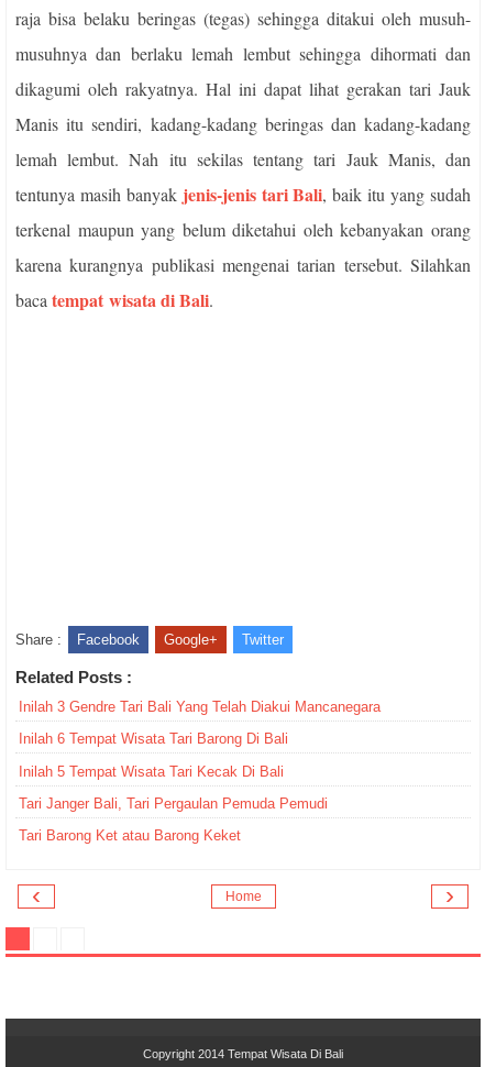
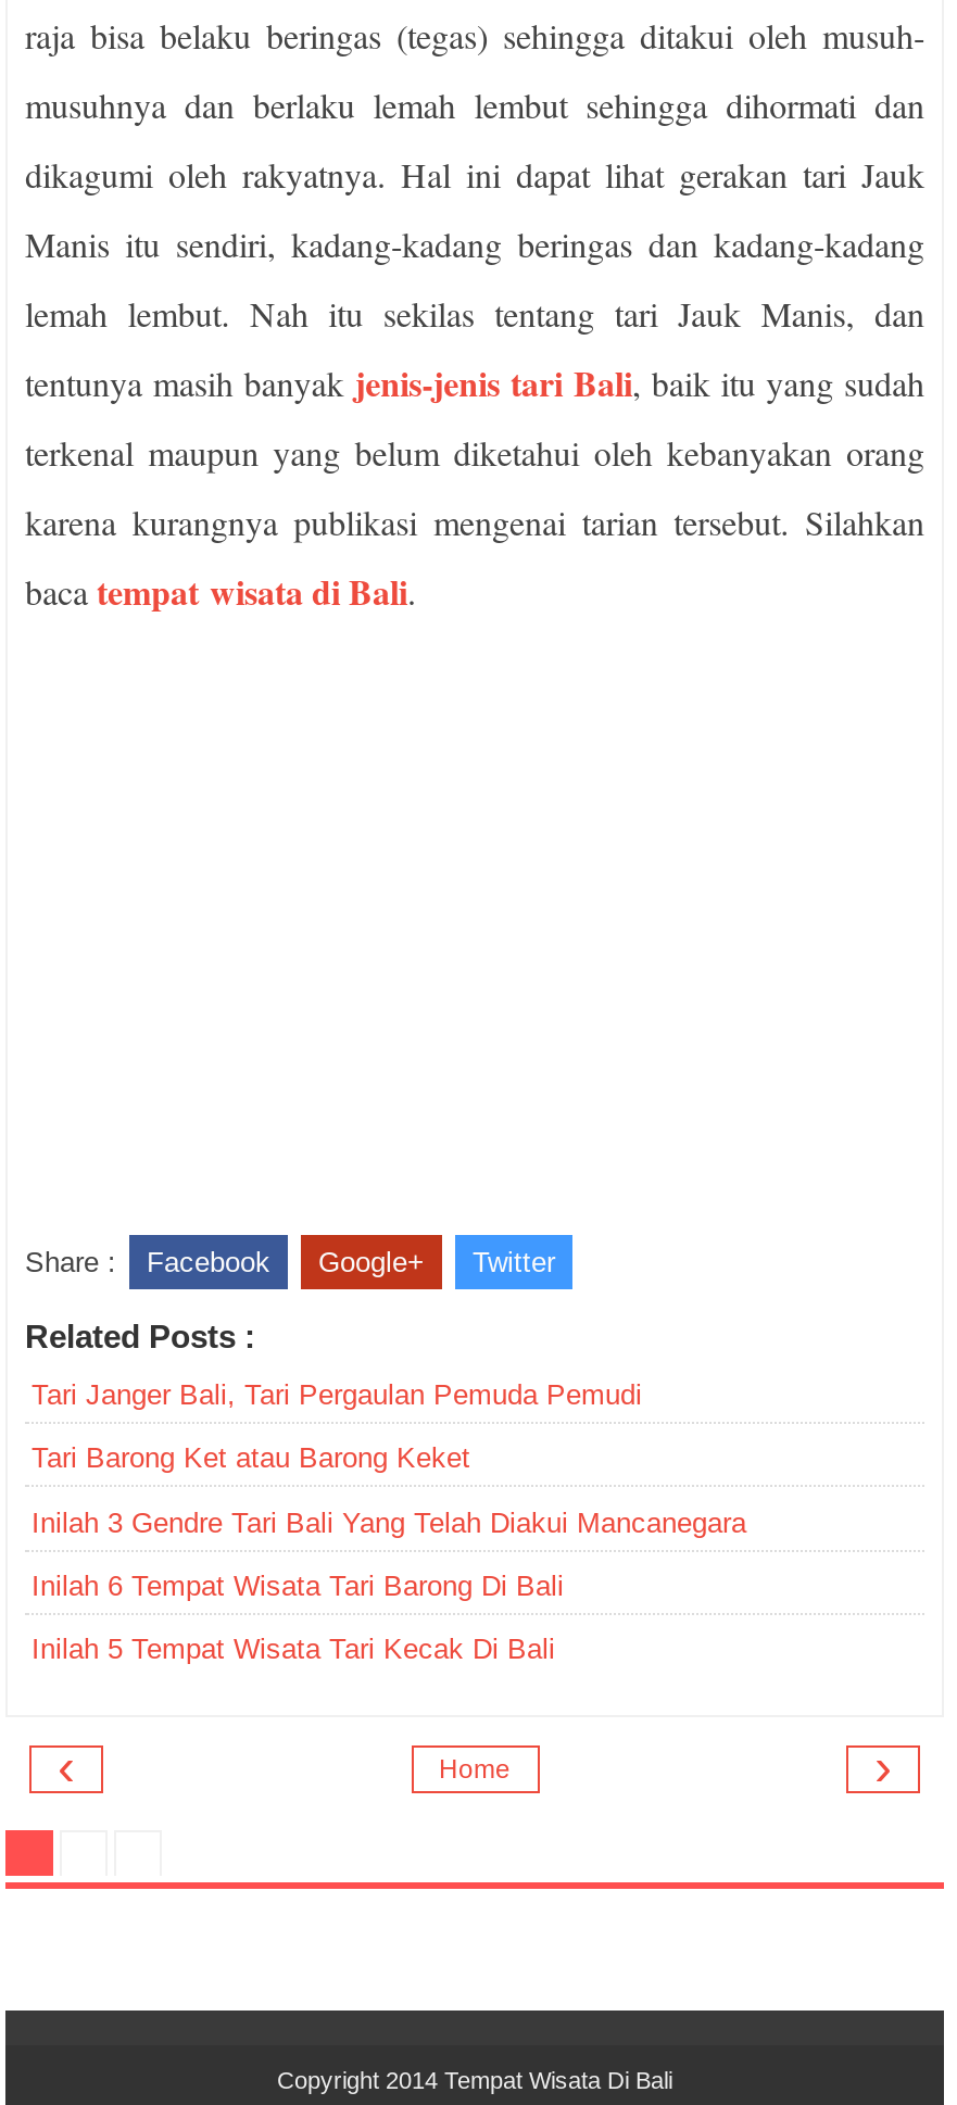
moved [19,698,381,779] -> [32,1505,746,1665]: Inilah 3 Gendre Tari Bali Yang Telah Diakui Mancanegara | Inilah 6 Tempat Wisata Tari Barong Di Bali | Inilah 5 Tempat Wisata Tari Kecak Di Bali
moved [19,795,328,844] -> [32,1378,642,1474]: Tari Janger Bali, Tari Pergaulan Pemuda Pemudi | Tari Barong Ket atau Barong Keket

